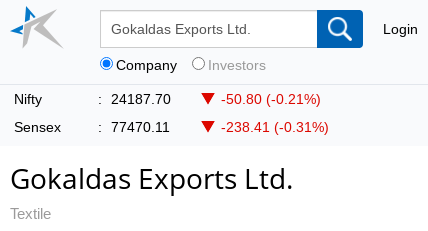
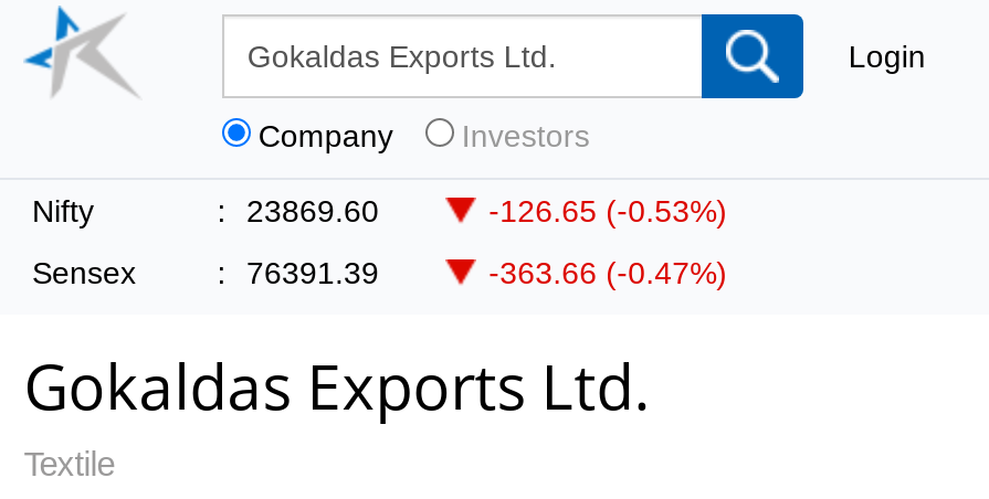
[111,91,171,107] 24187.70 -> [246,193,379,229] 23869.60
[221,91,321,107] -50.80 (-0.21%) -> [489,193,727,229] -126.65 (-0.53%)
[111,119,170,135] 77470.11 -> [246,255,379,290] 76391.39
[221,119,329,135] -238.41 (-0.31%) -> [489,255,727,290] -363.66 (-0.47%)

